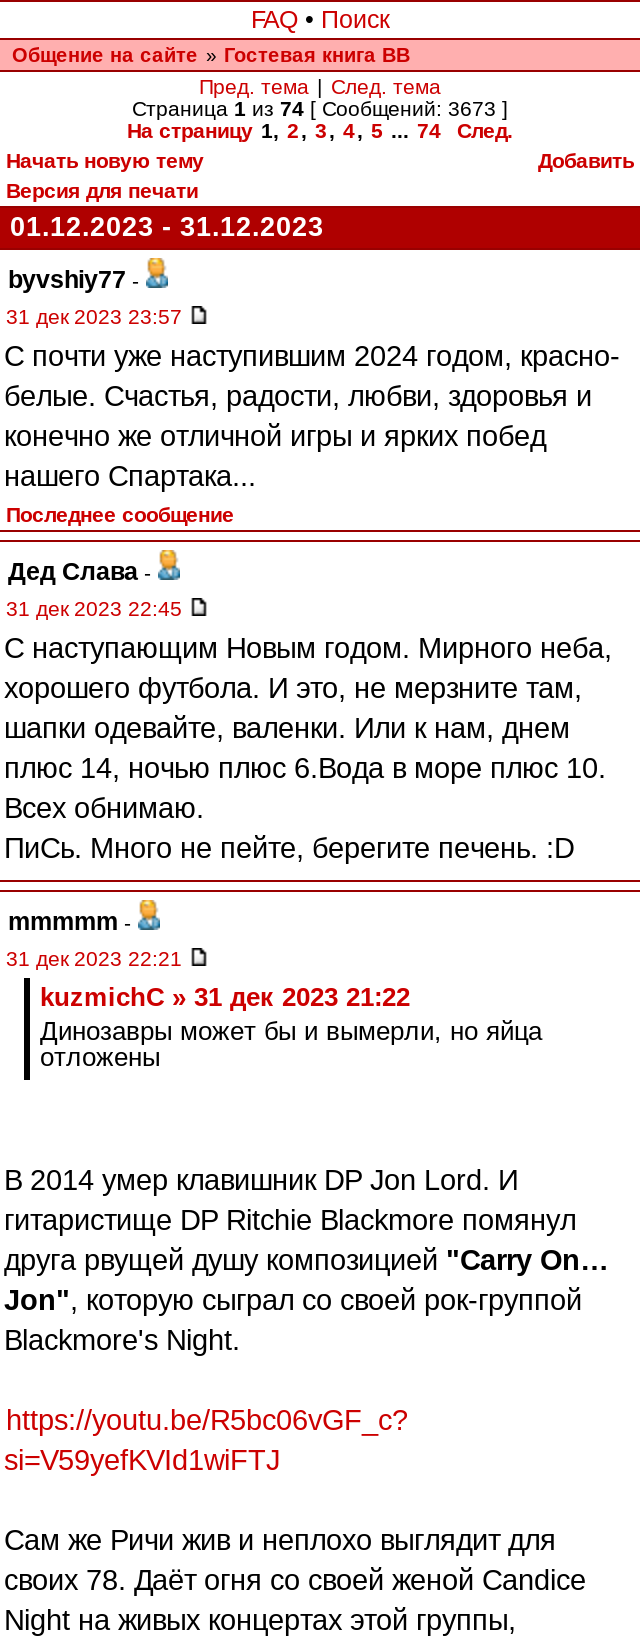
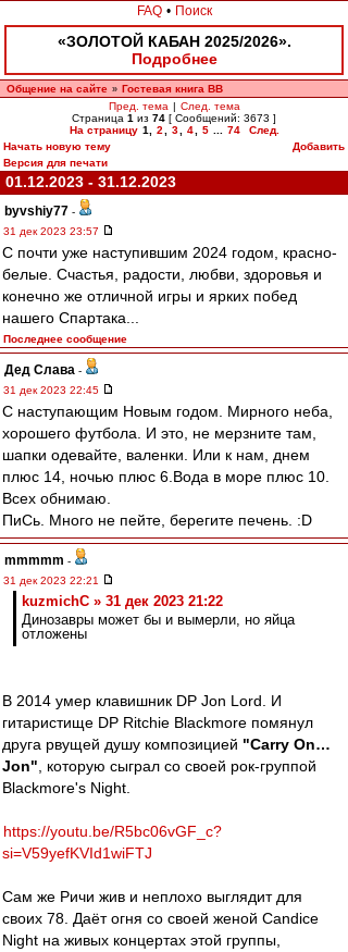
none -> [57,33,291,67] «ЗОЛОТОЙ КАБАН 2025/2026». | Подробнее

